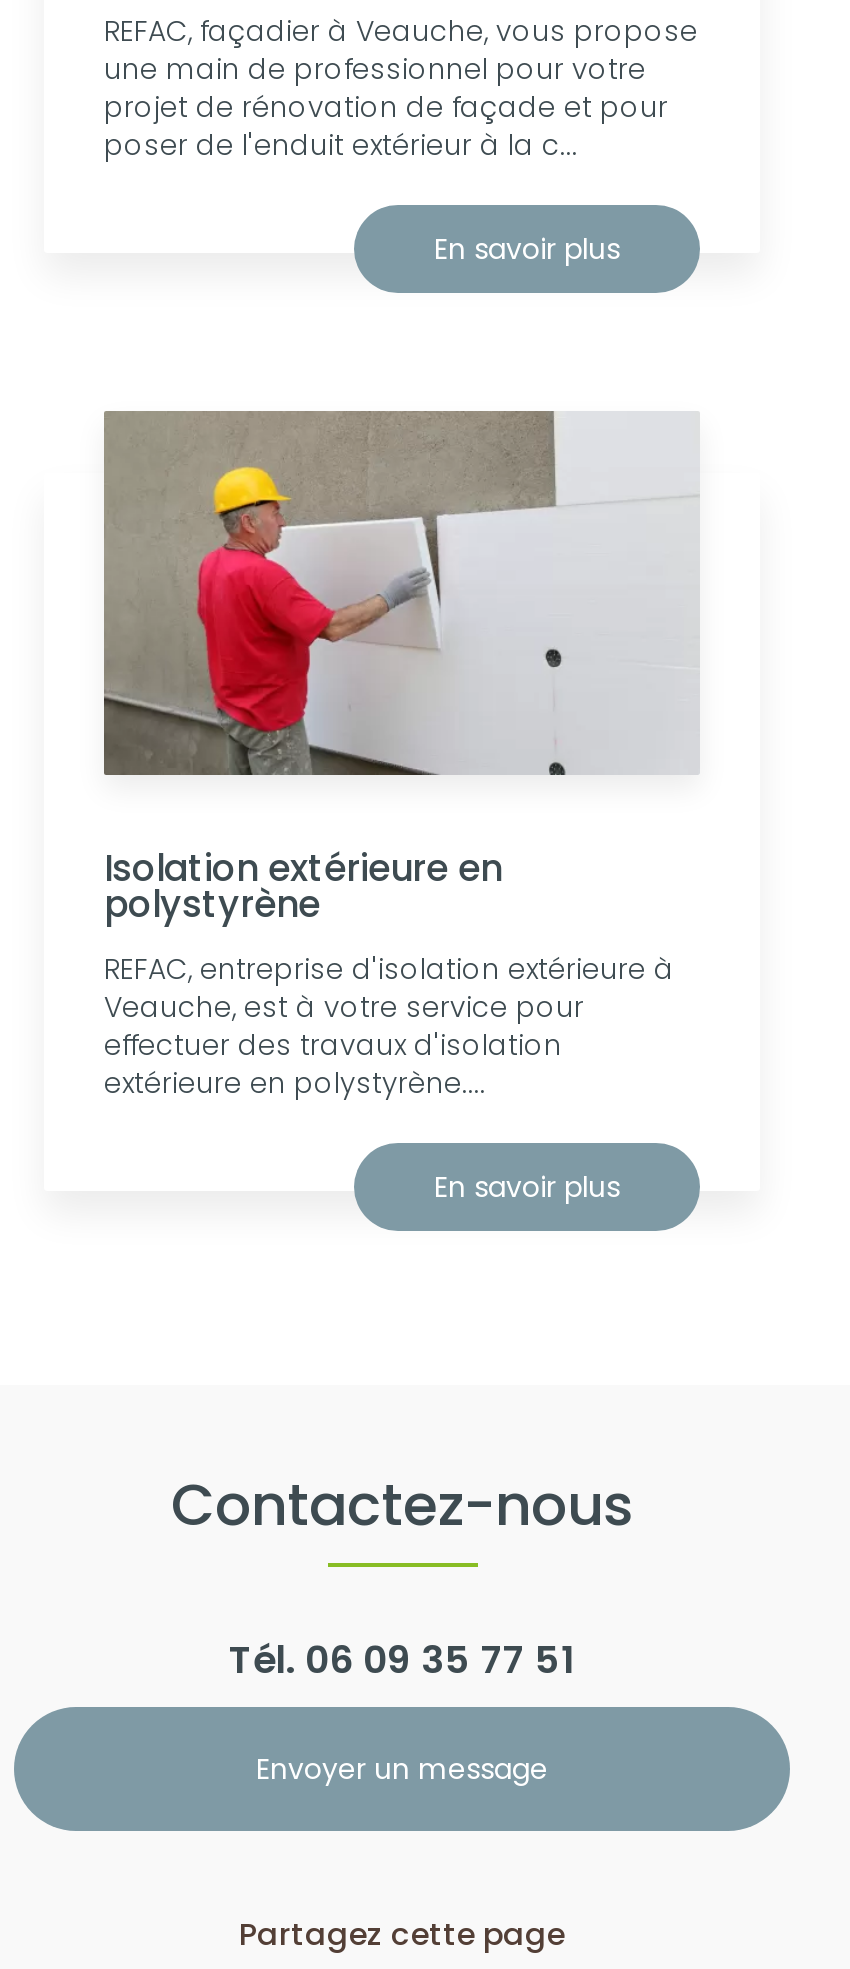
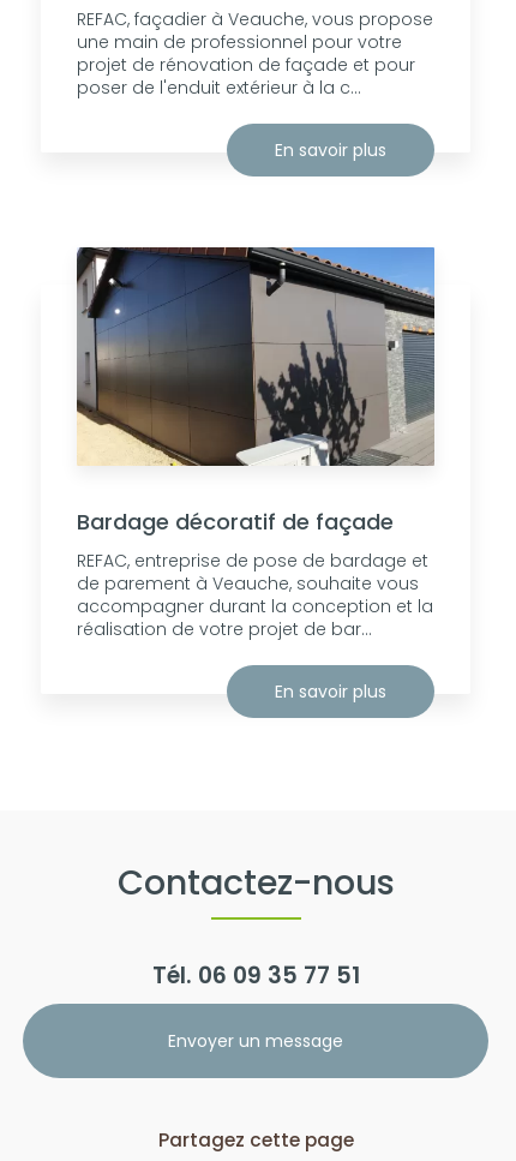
[102,409,700,1102] [image] | Isolation extérieure en | polystyrène | REFAC, entreprise d'isolation extérieure à | Veauche, est à votre service pour | effectuer des travaux d'isolation | extérieure en polystyrène.... -> [77,246,436,641] [image] | Bardage décoratif de façade | REFAC, entreprise de pose de bardage et | de parement à Veauche, souhaite vous | accompagner durant la conception et la | réalisation de votre projet de bar...

